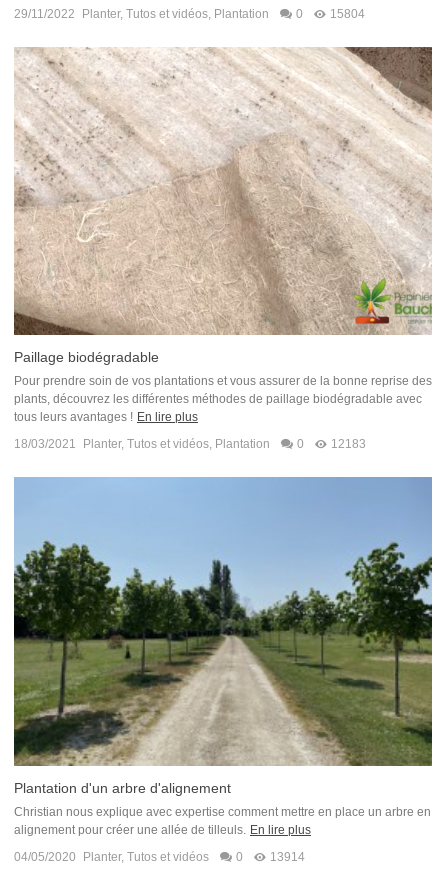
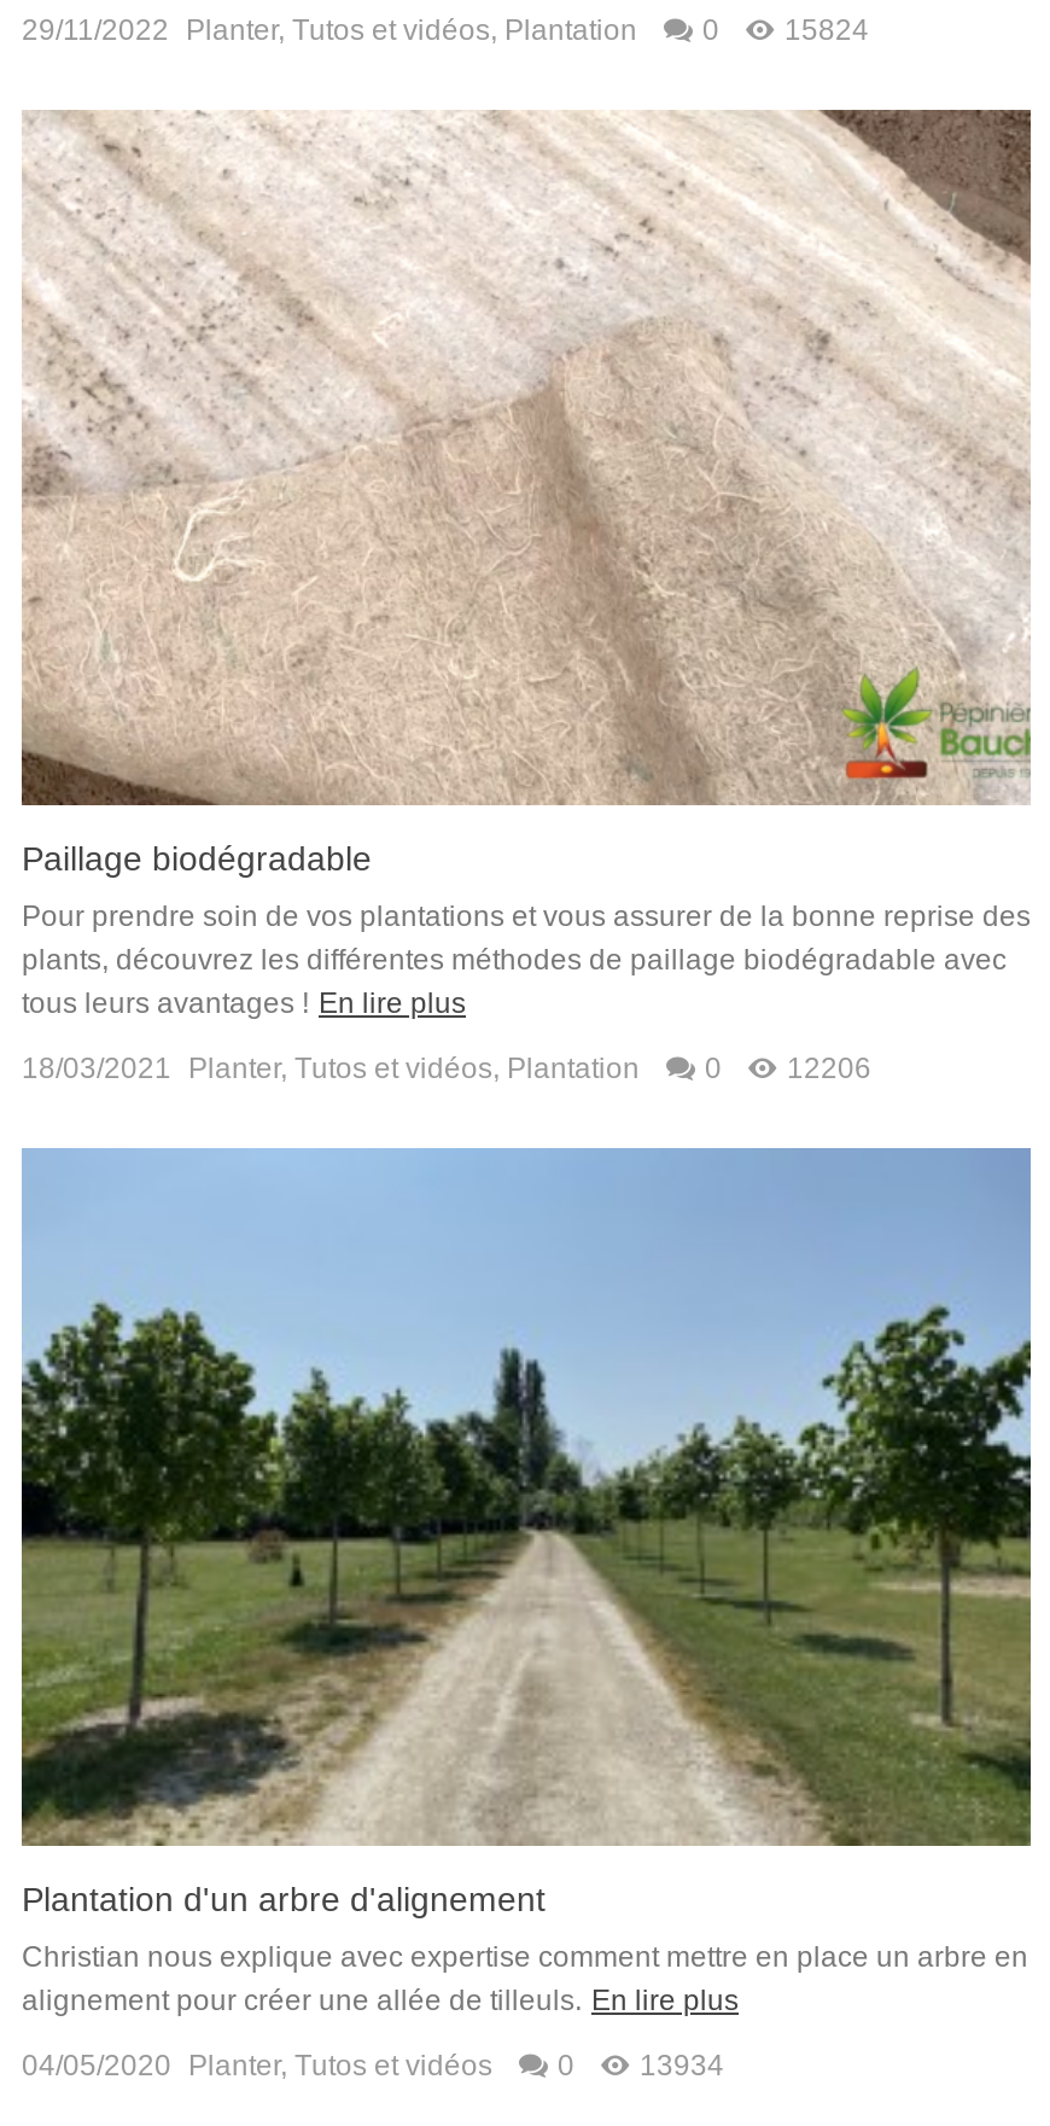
[14,7,365,21] 29/11/2022 Planter, Tutos et vidéos, Plantation 0 15804 -> [22,12,869,46] 29/11/2022 Planter, Tutos et vidéos, Plantation 0 15824
[14,437,366,451] 18/03/2021 Planter, Tutos et vidéos, Plantation 0 12183 -> [22,1051,871,1085] 18/03/2021 Planter, Tutos et vidéos, Plantation 0 12206
[14,850,305,864] 04/05/2020 Planter, Tutos et vidéos 0 13914 -> [22,2048,724,2082] 04/05/2020 Planter, Tutos et vidéos 0 13934

